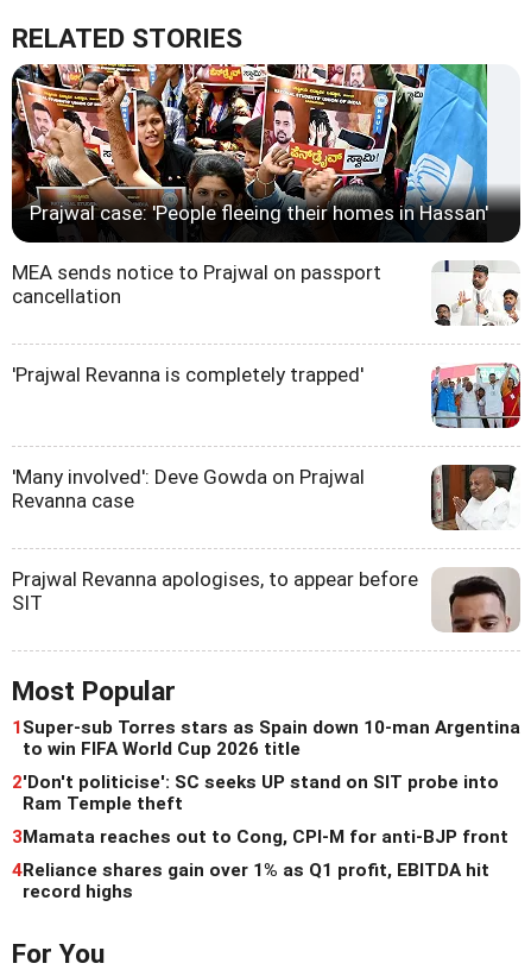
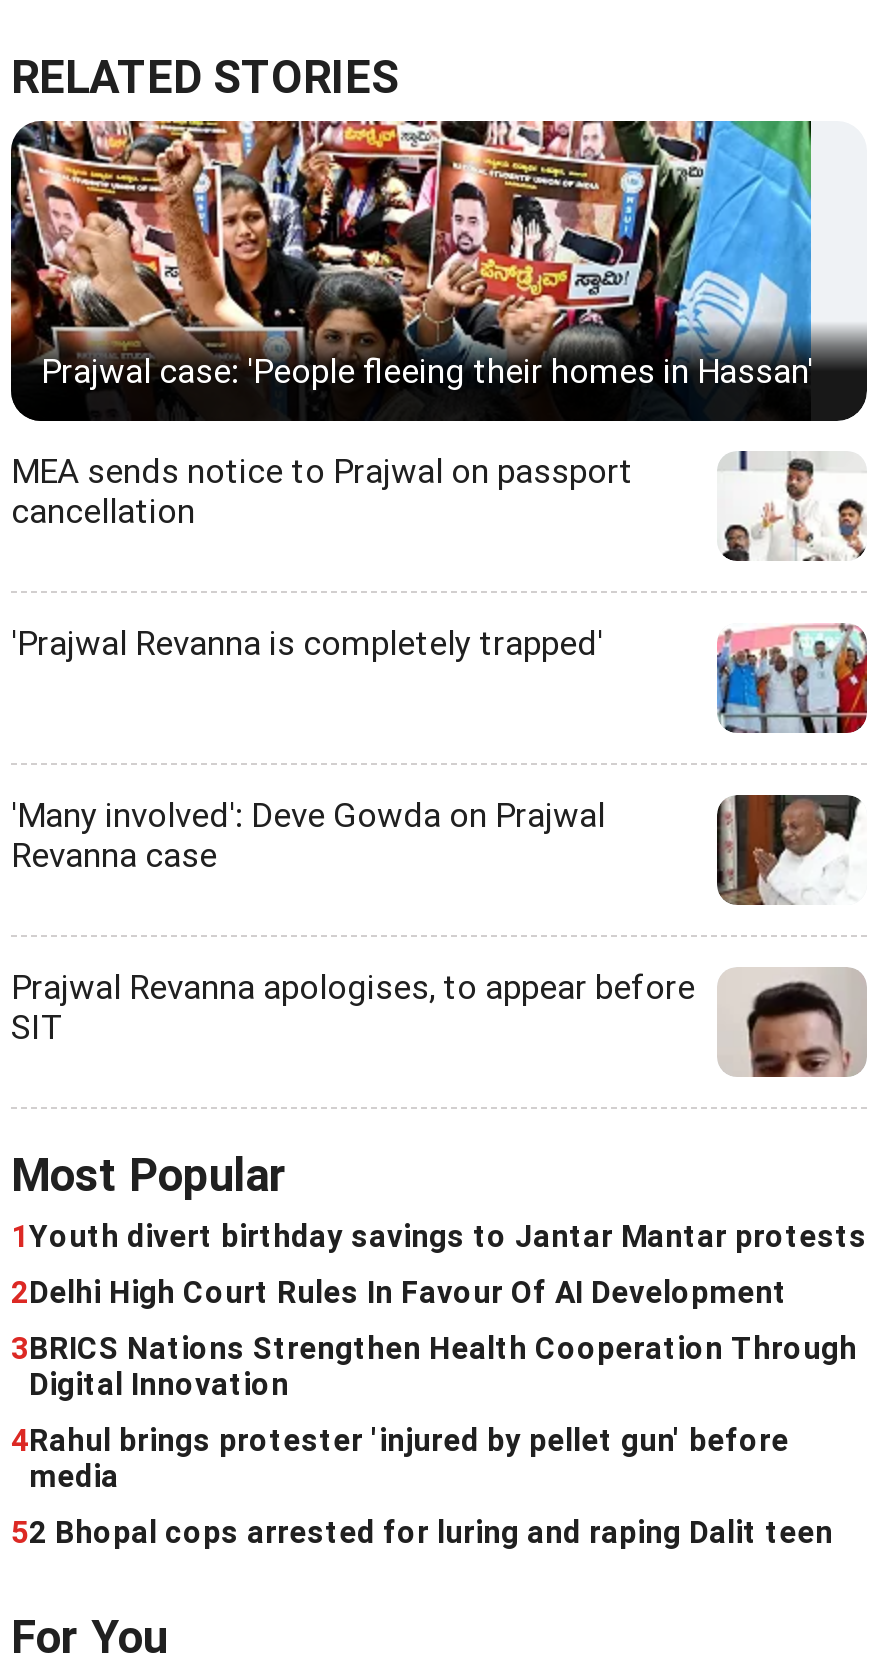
[12,717,520,903] 1 Super-sub Torres stars as Spain down 10-man Argentina | to win FIFA World Cup 2026 title | 2'Don't politicise': SC seeks UP stand on SIT probe into | Ram Temple theft | 3Mamata reaches out to Cong, CPI-M for anti-BJP front | 4Reliance shares gain over 1% as Q1 profit, EBITDA hit | record highs -> [11,1220,867,1552] 1Youth divert birthday savings to Jantar Mantar protests | 2Delhi High Court Rules In Favour Of AI Development | 3BRICS Nations Strengthen Health Cooperation Through | Digital Innovation | 4Rahul brings protester 'injured by pellet gun' before | media | 52 Bhopal cops arrested for luring and raping Dalit teen

